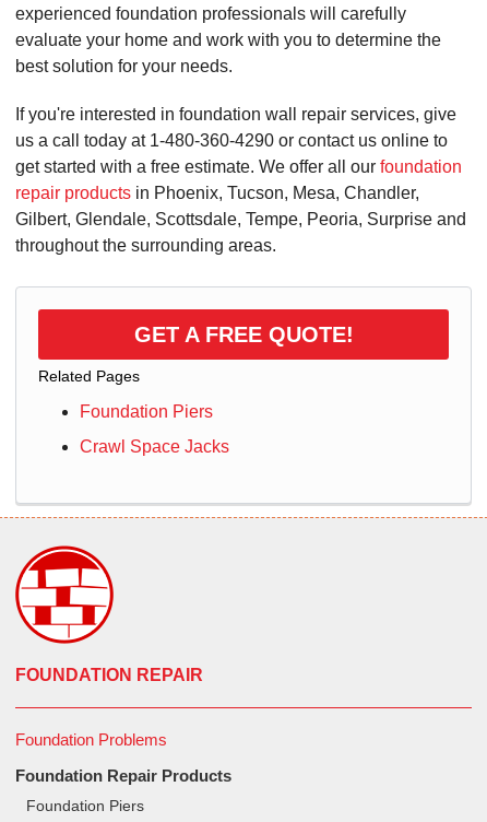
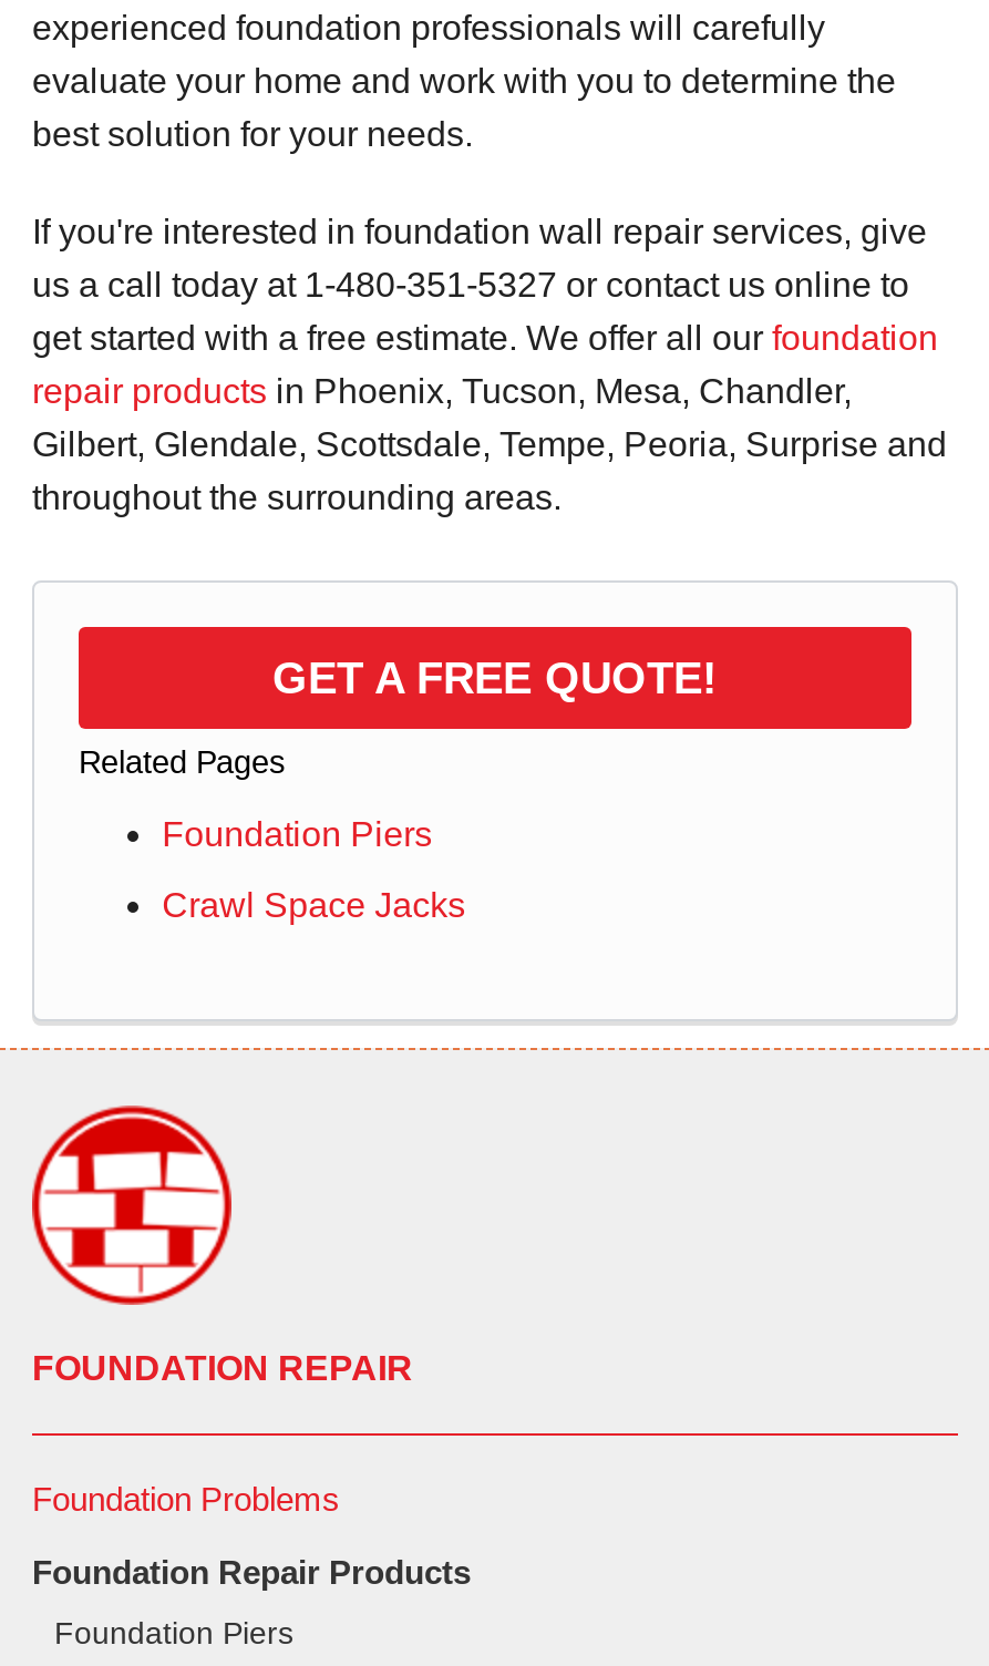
[15,131,448,150] us a call today at 1-480-360-4290 or contact us online to -> [32,266,909,304] us a call today at 1-480-351-5327 or contact us online to

